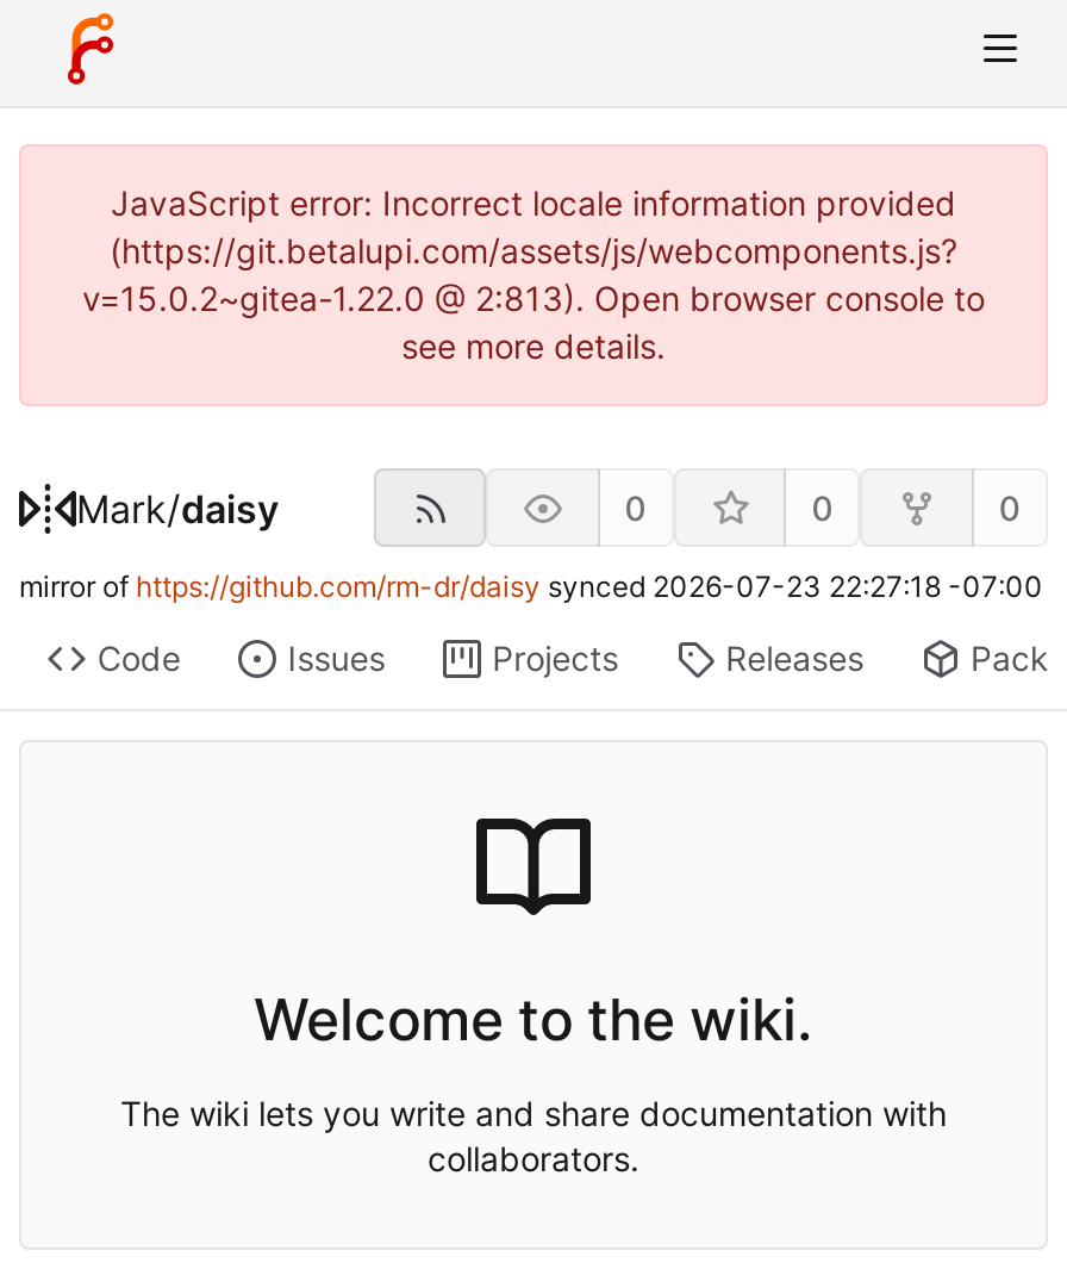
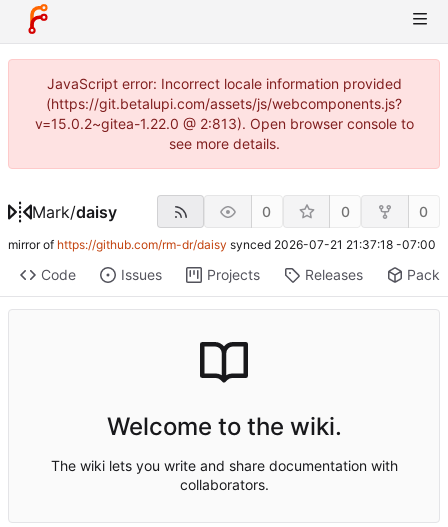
[19,569,1043,605] mirror of https://github.com/rm-dr/daisy synced 2026-07-23 22:27:18 -07:00 -> [8,237,436,252] mirror of https://github.com/rm-dr/daisy synced 2026-07-21 21:37:18 -07:00

